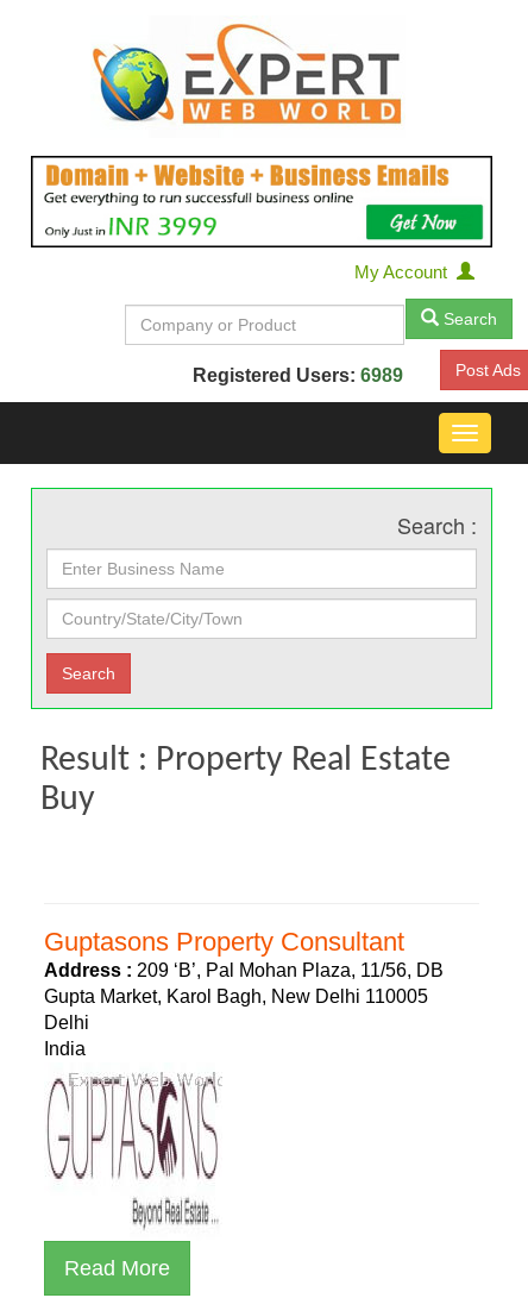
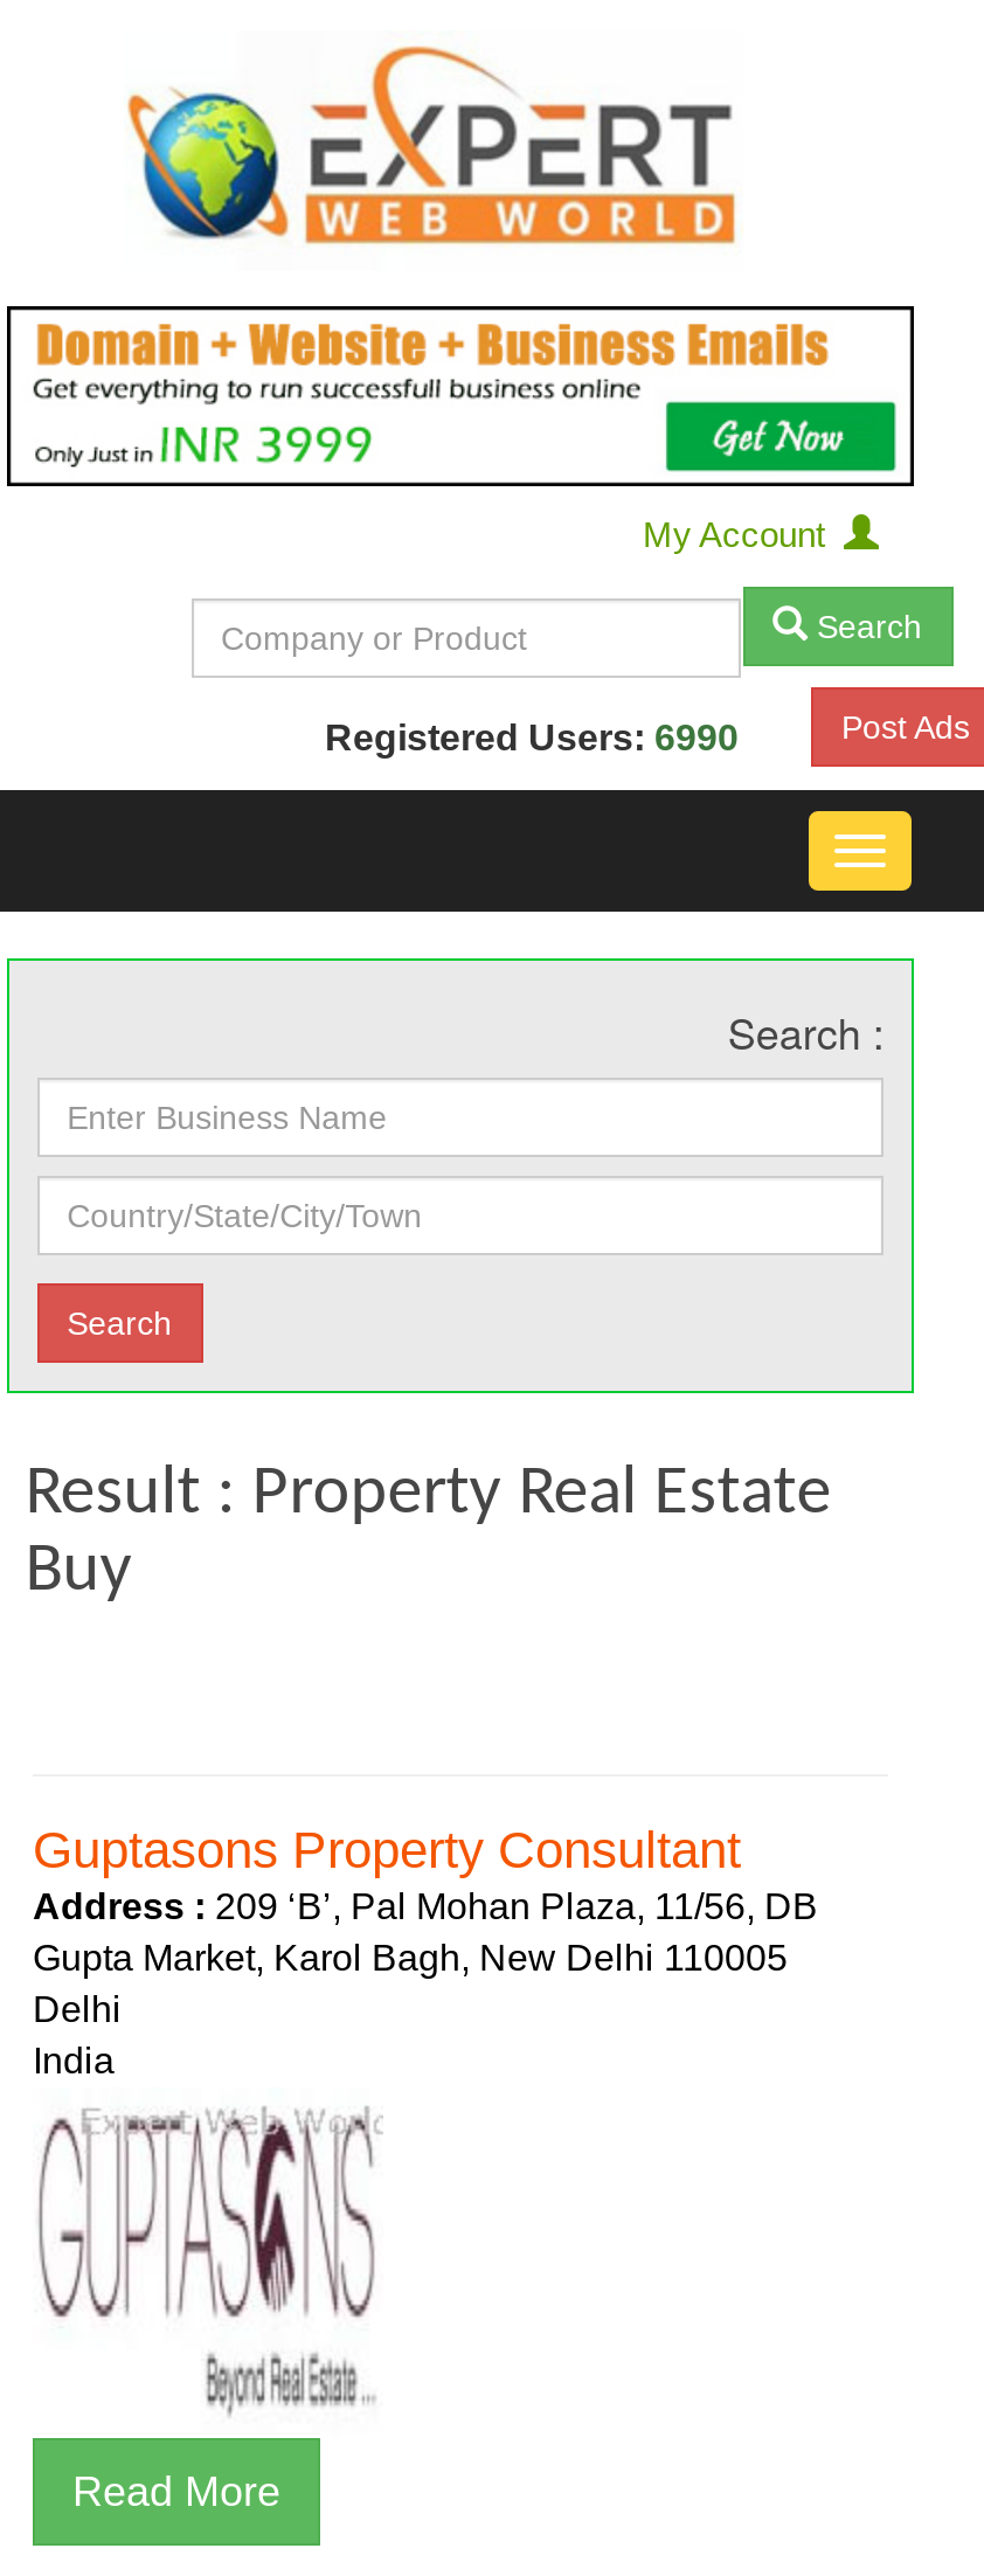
[193,366,403,386] Registered Users: 6989 -> [325,719,739,758] Registered Users: 6990

